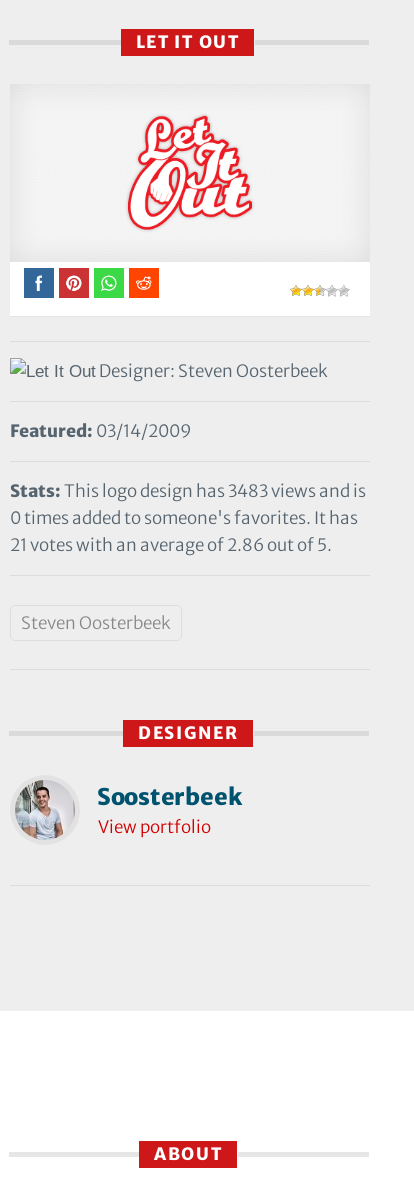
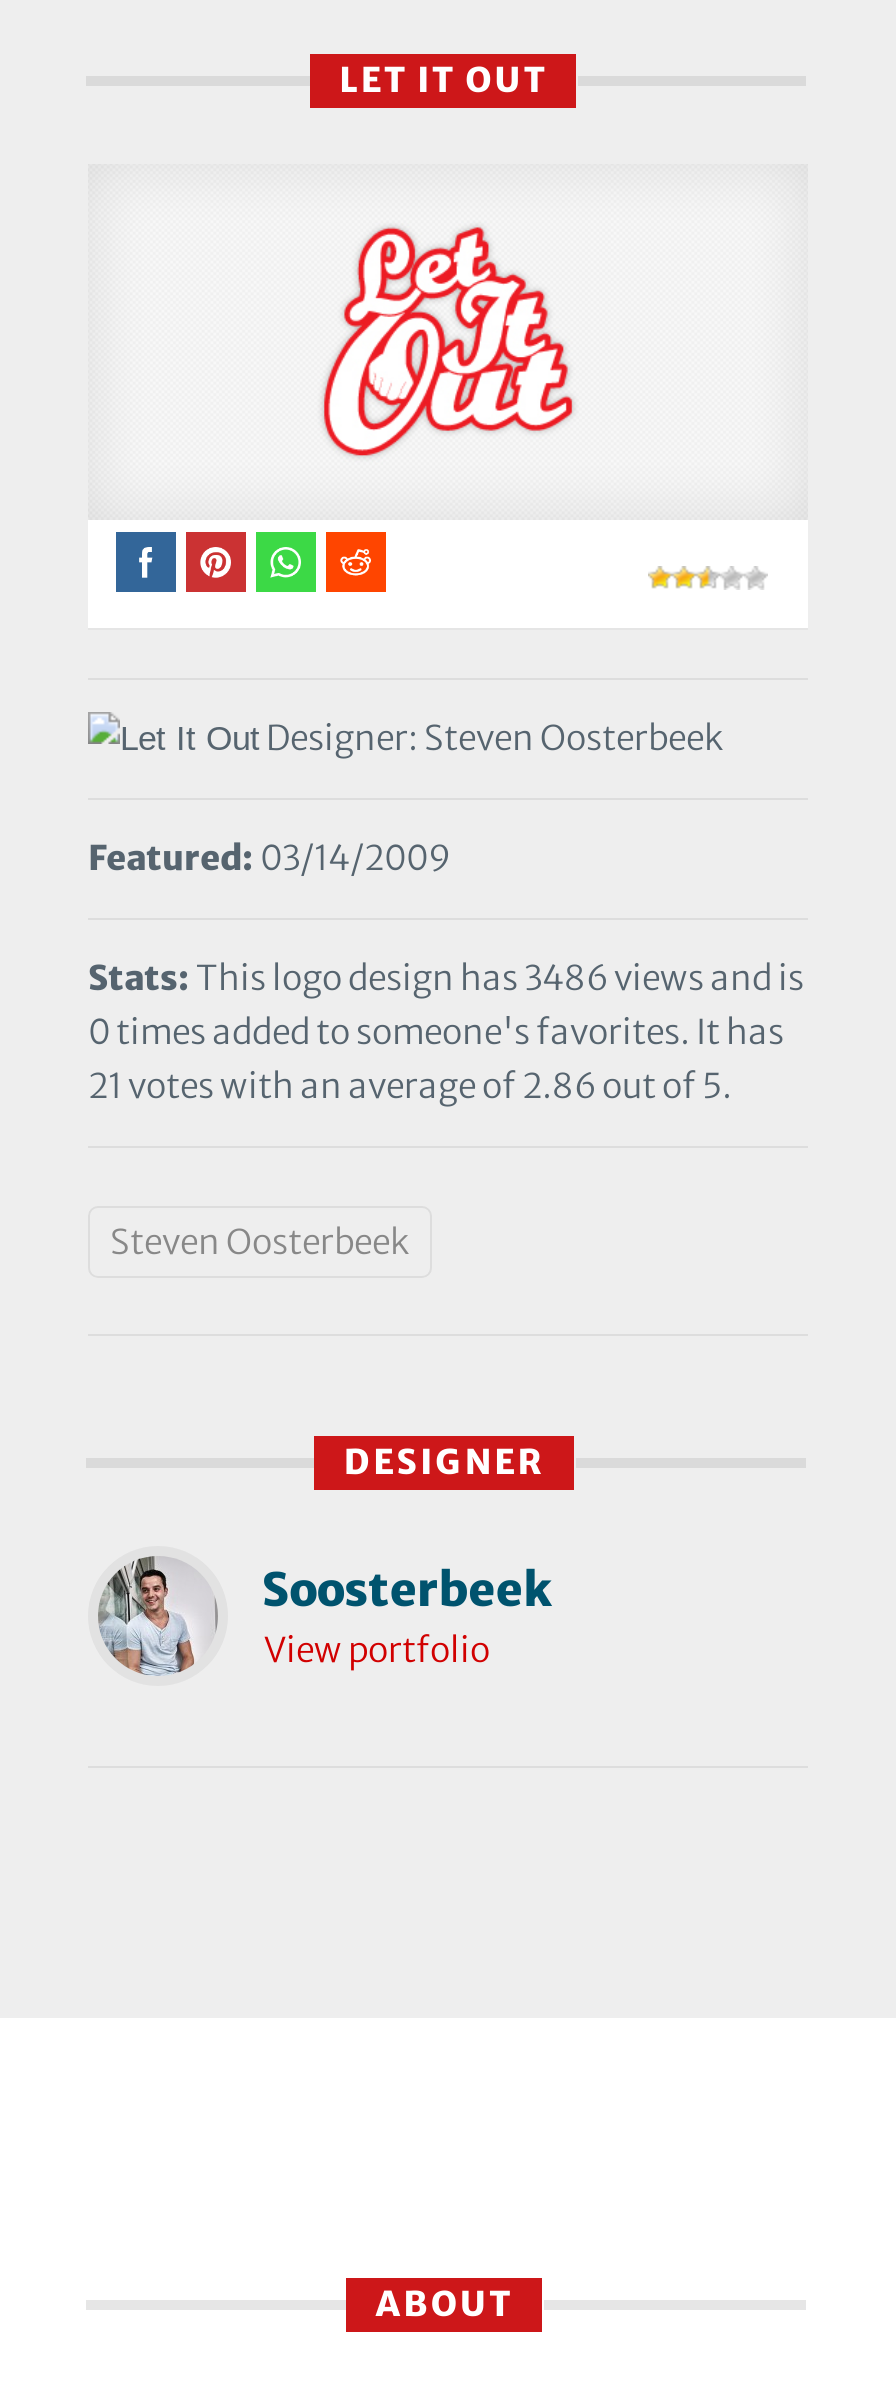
[10,480,366,502] Stats: This logo design has 3483 views and is -> [88,956,804,1000] Stats: This logo design has 3486 views and is

